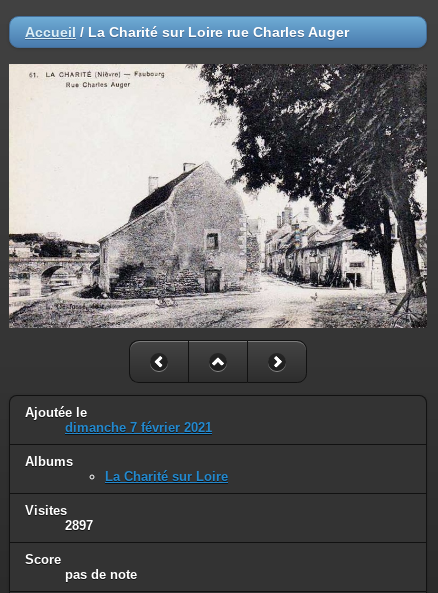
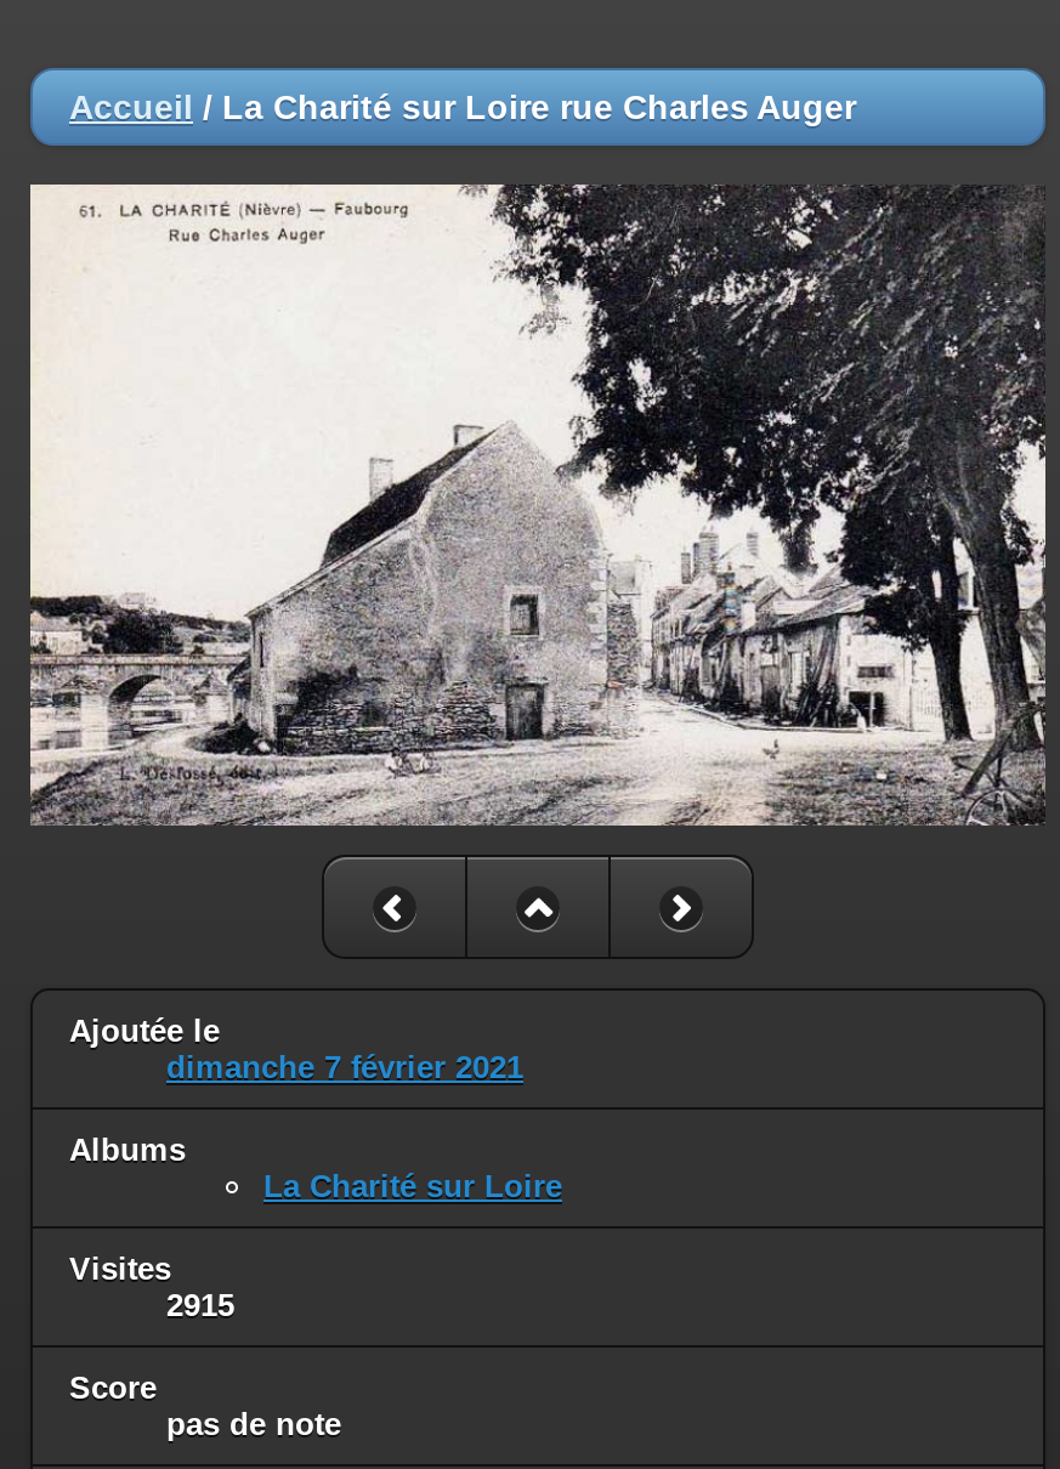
[65,518,93,533] 2897 -> [166,1287,234,1324] 2915

